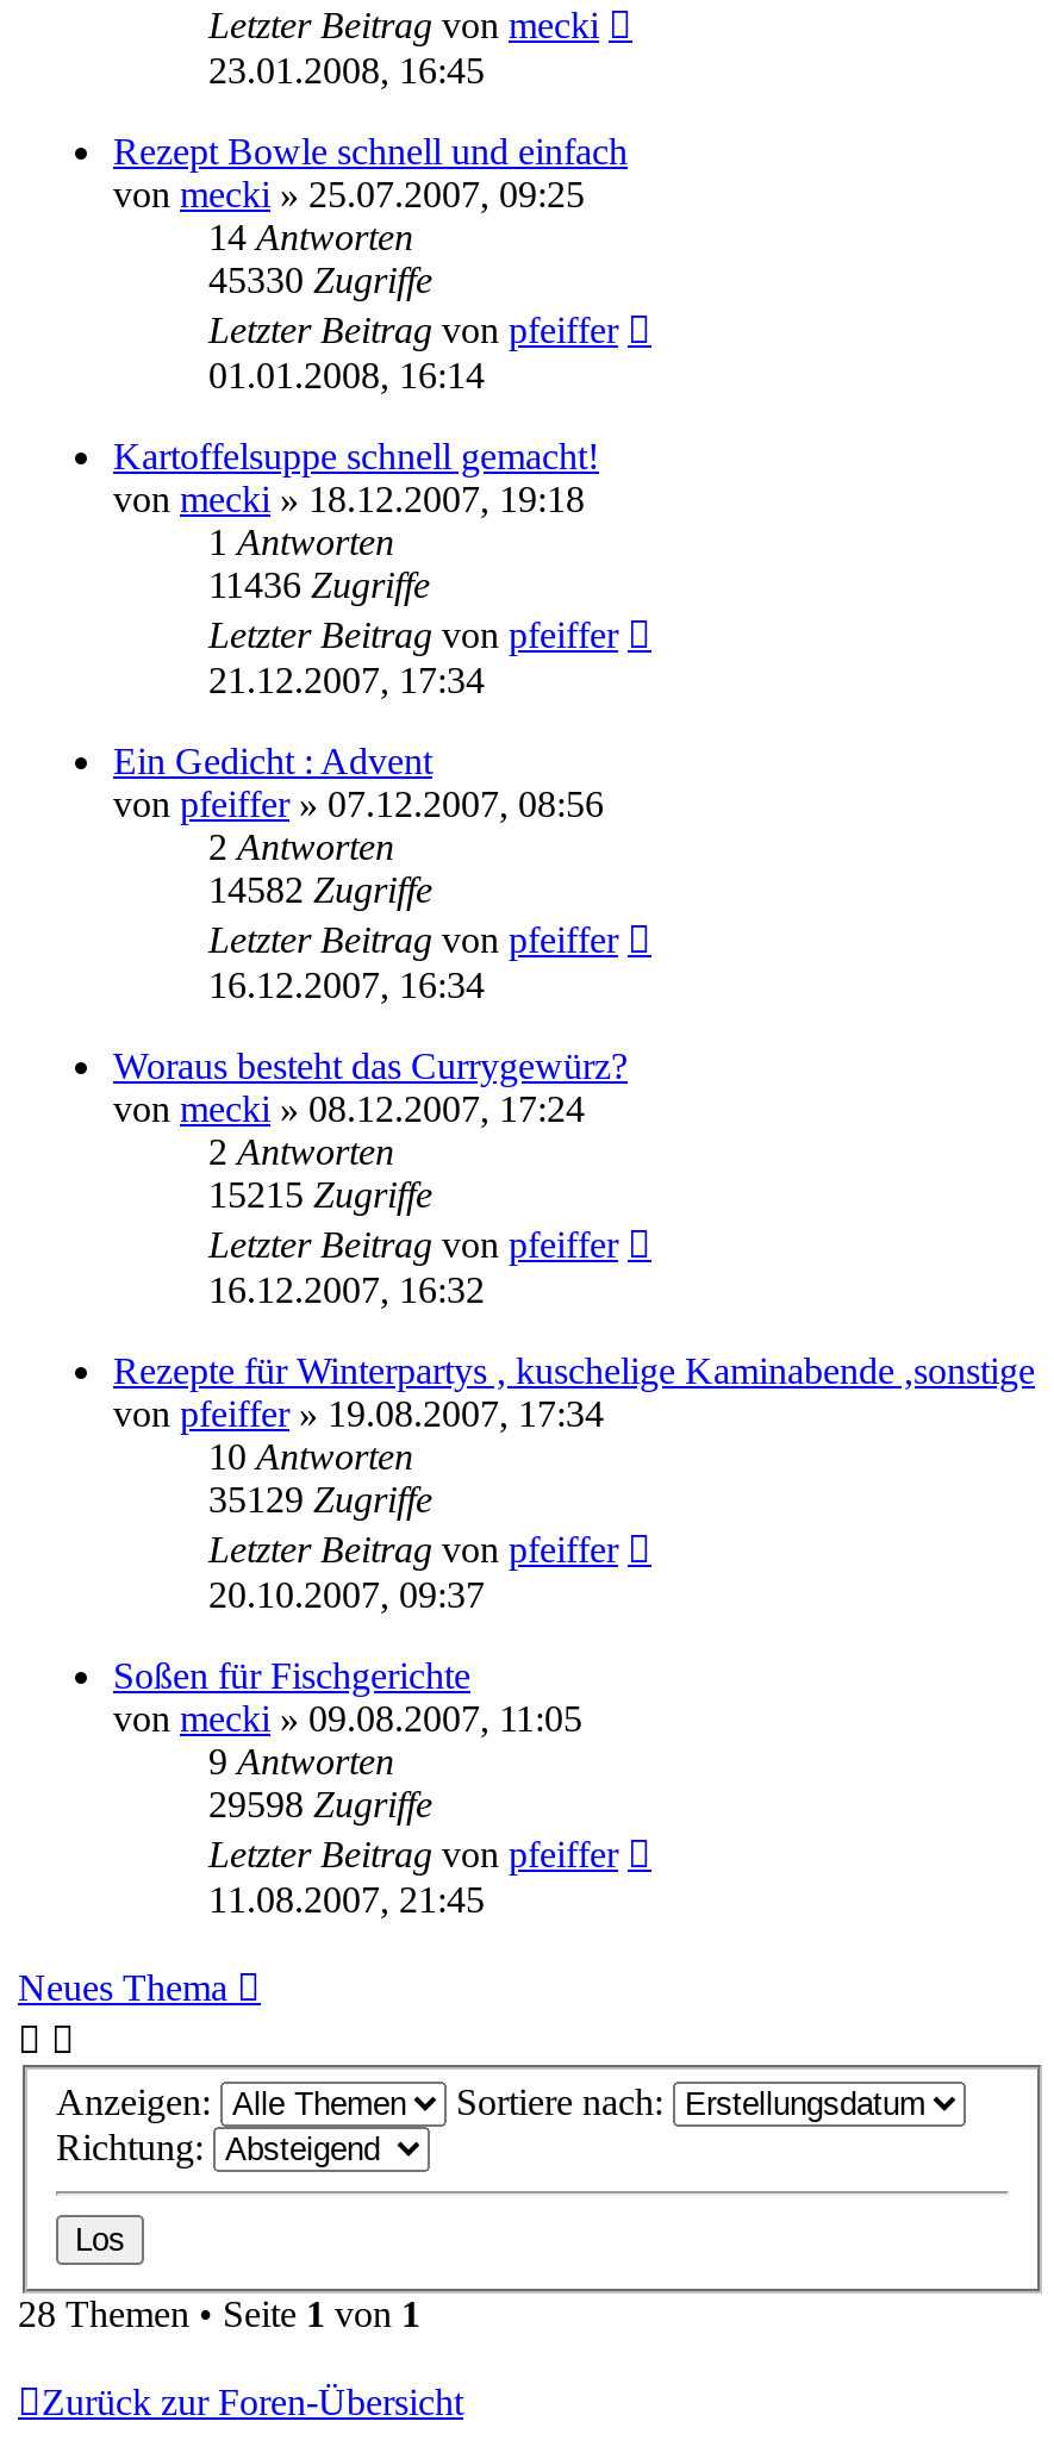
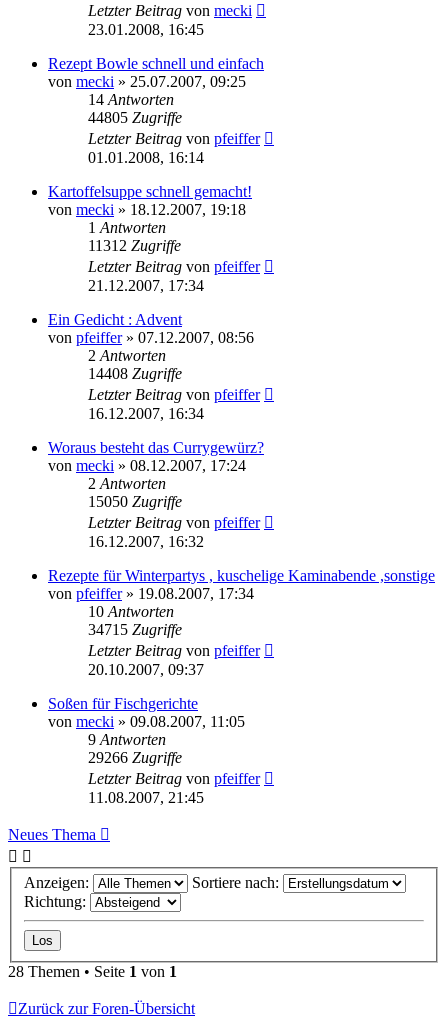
[208,259,432,300] 45330 Zugriffe -> [88,109,182,126] 44805 Zugriffe
[208,564,430,605] 11436 Zugriffe -> [88,237,181,254] 11312 Zugriffe
[208,869,432,910] 14582 Zugriffe -> [88,365,182,382] 14408 Zugriffe
[208,1174,432,1214] 15215 Zugriffe -> [88,493,182,510] 15050 Zugriffe
[208,1479,432,1519] 35129 Zugriffe -> [88,621,182,638] 34715 Zugriffe
[208,1784,432,1824] 29598 Zugriffe -> [88,749,182,766] 29266 Zugriffe

